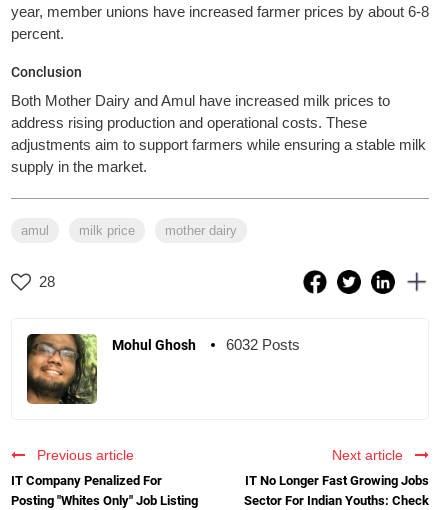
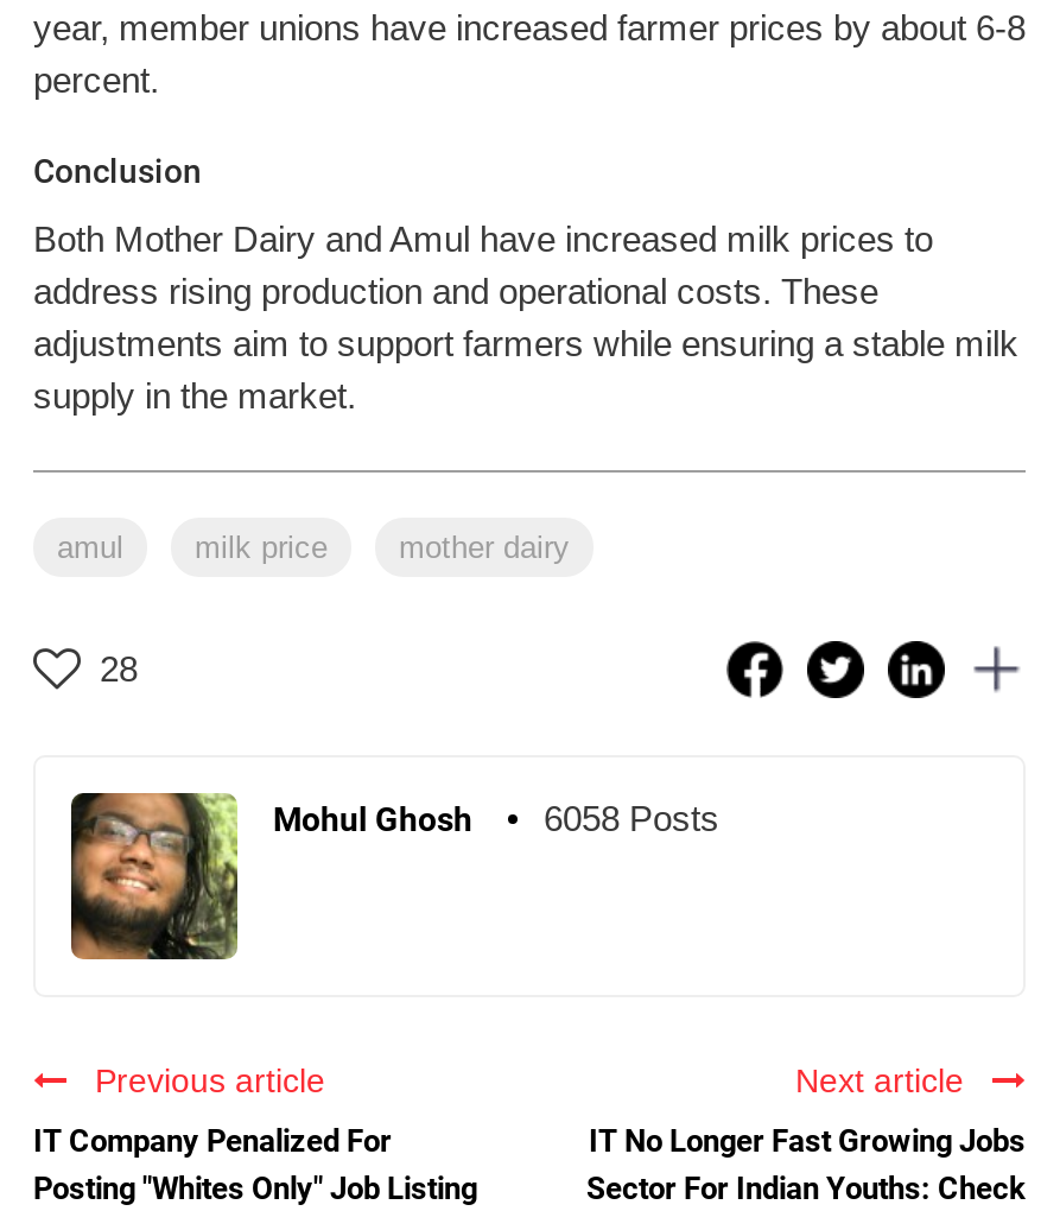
[112,336,300,353] Mohul Ghosh 6032 Posts -> [273,797,719,837] Mohul Ghosh 6058 Posts

